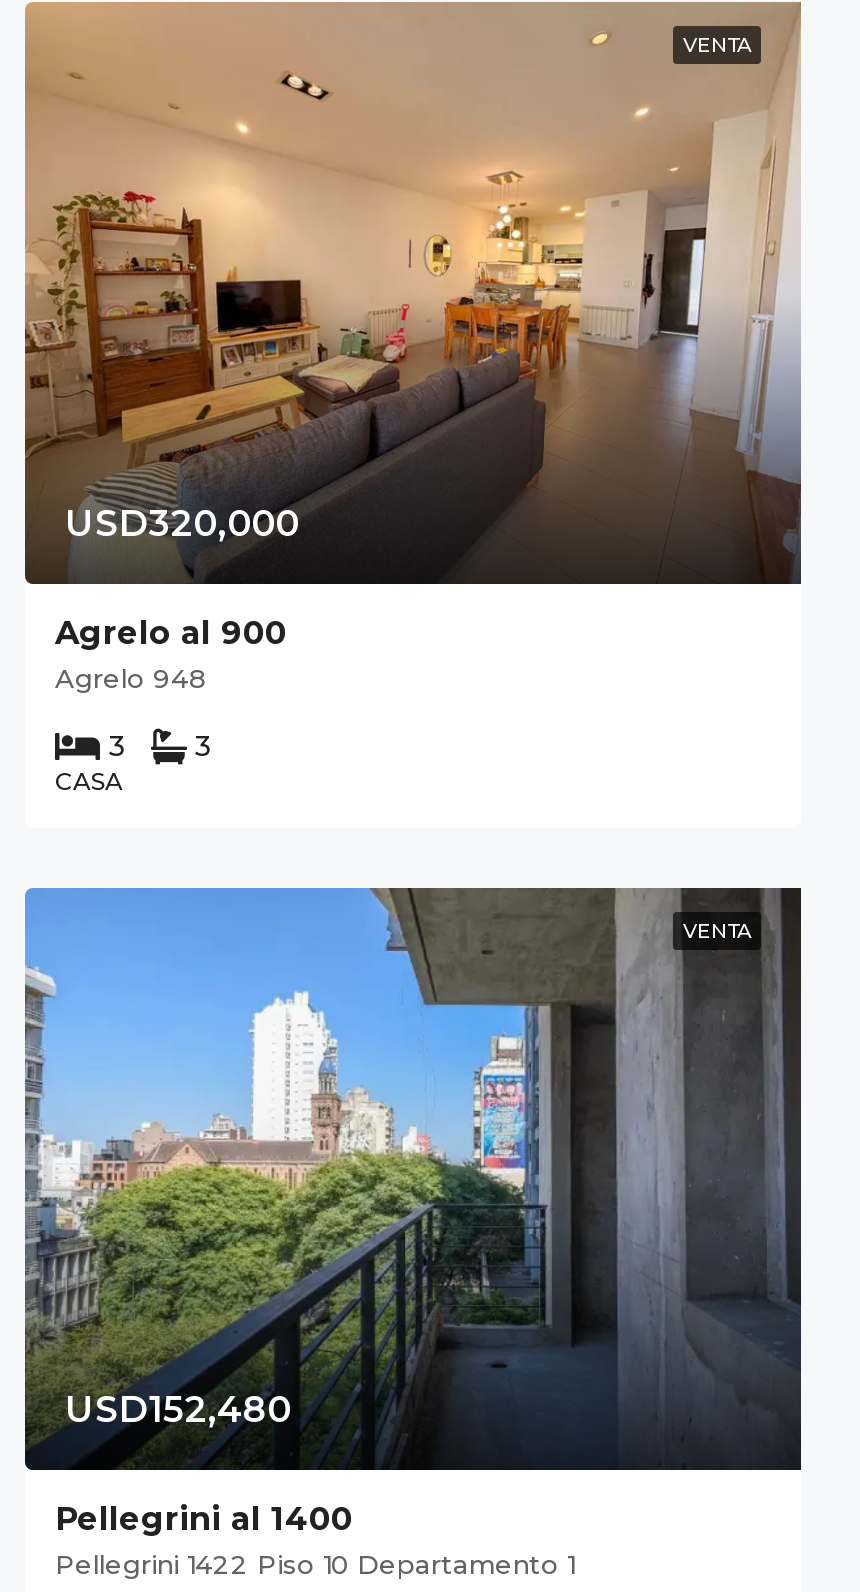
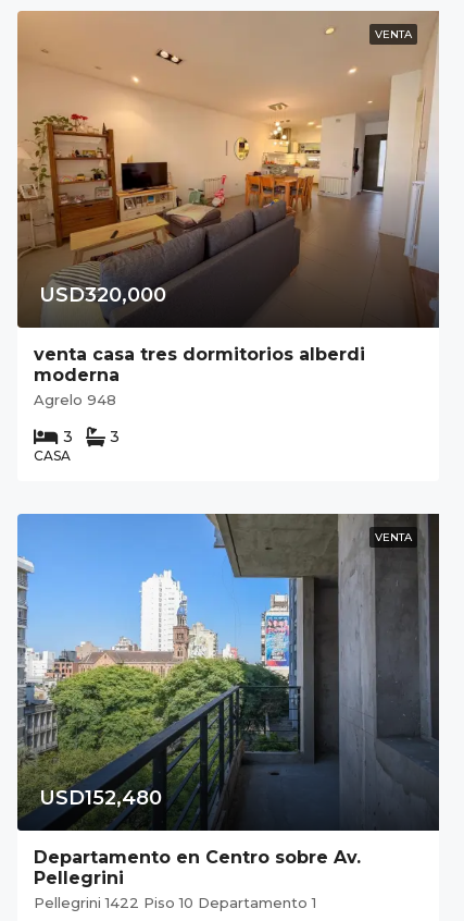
[55,614,287,652] Agrelo al 900 -> [34,344,365,385] venta casa tres dormitorios alberdi | moderna
[55,1500,353,1538] Pellegrini al 1400 -> [34,847,361,888] Departamento en Centro sobre Av. | Pellegrini

